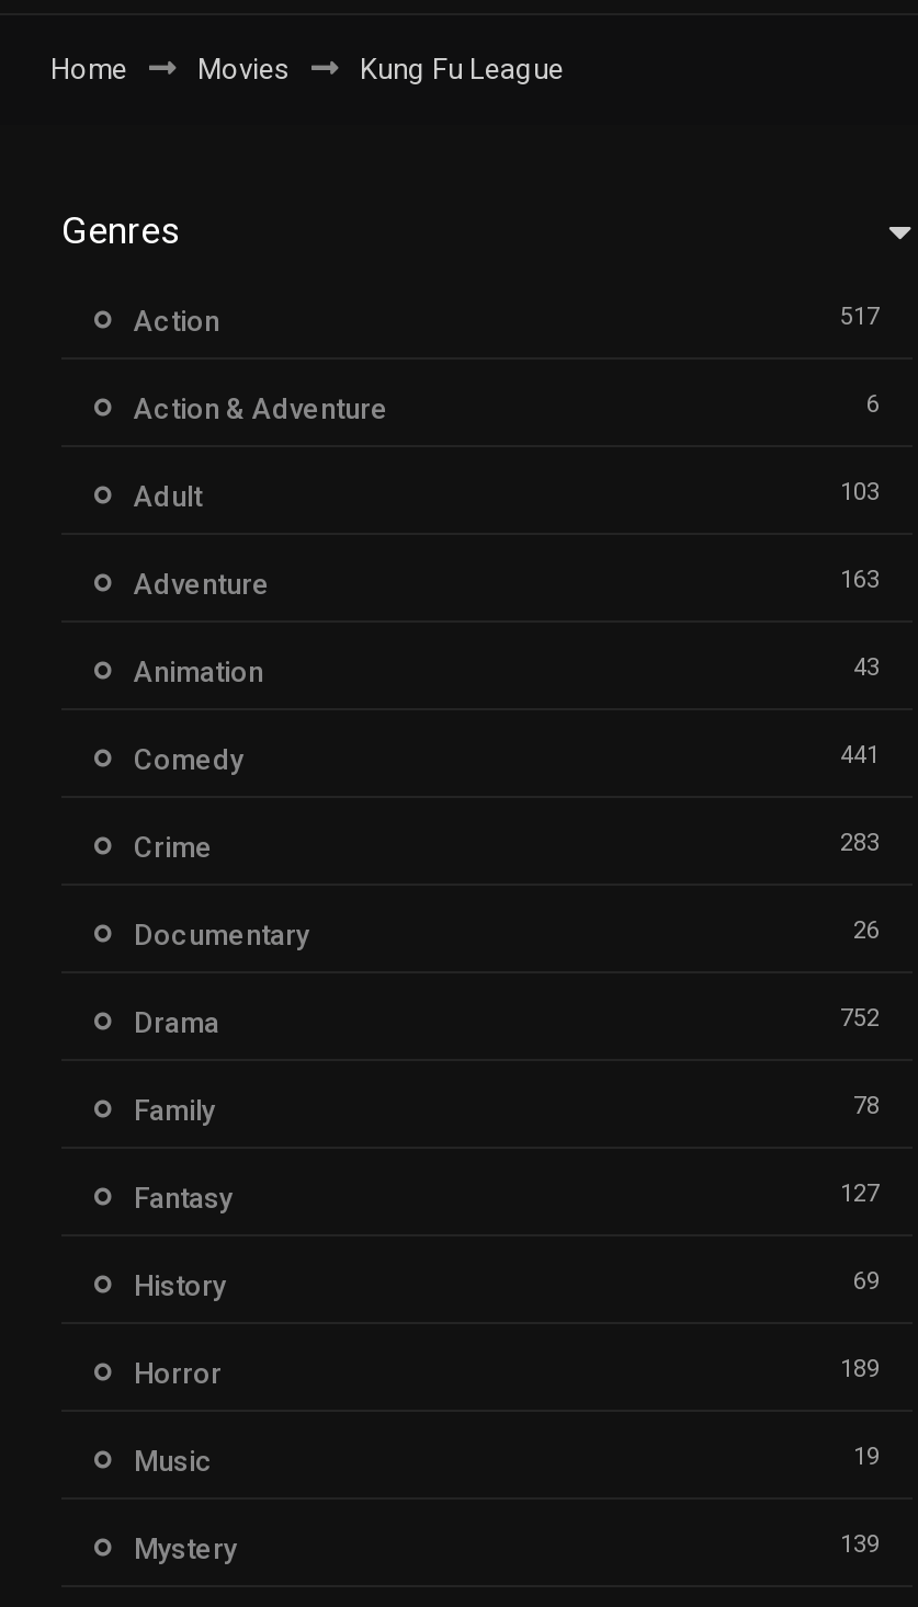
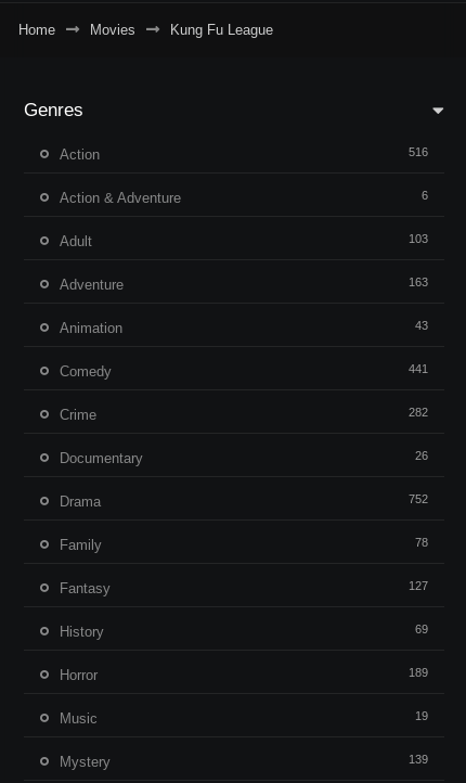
[840,302,880,330] 517 -> [409,145,428,158] 516
[840,828,880,856] 283 -> [409,405,428,418] 282

